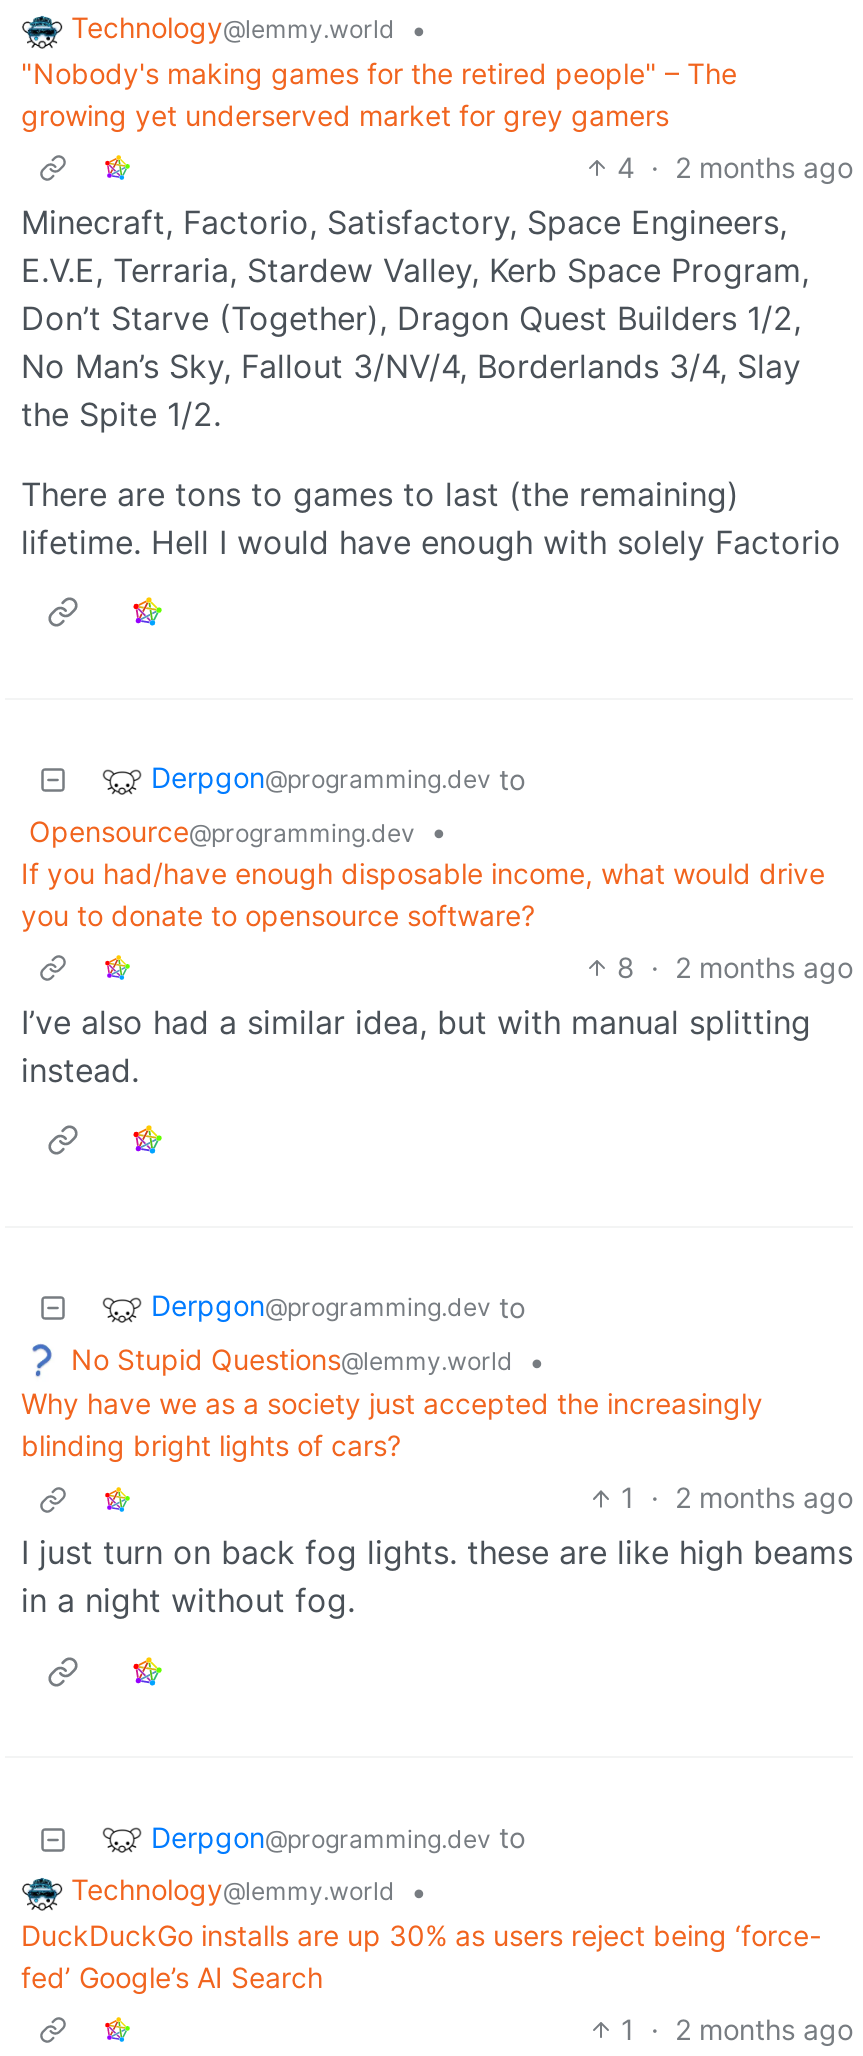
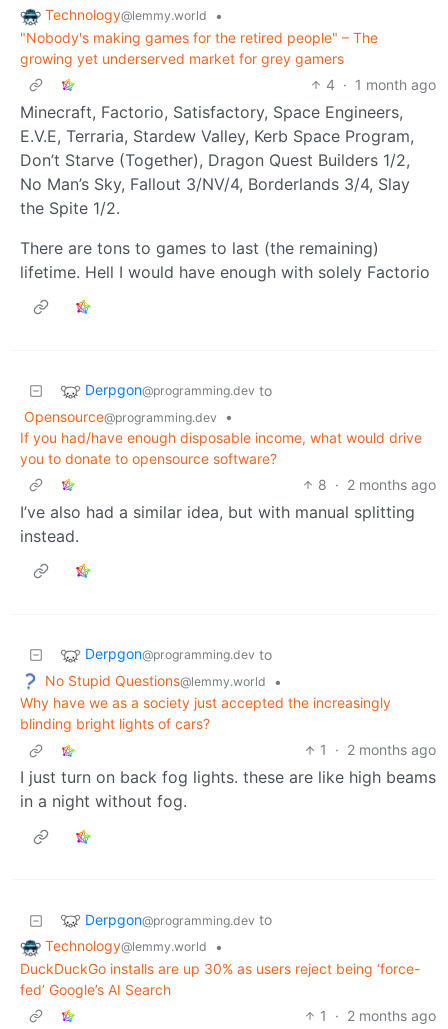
[617,149,853,183] 4 · 2 months ago -> [326,76,436,93] 4 · 1 month ago

